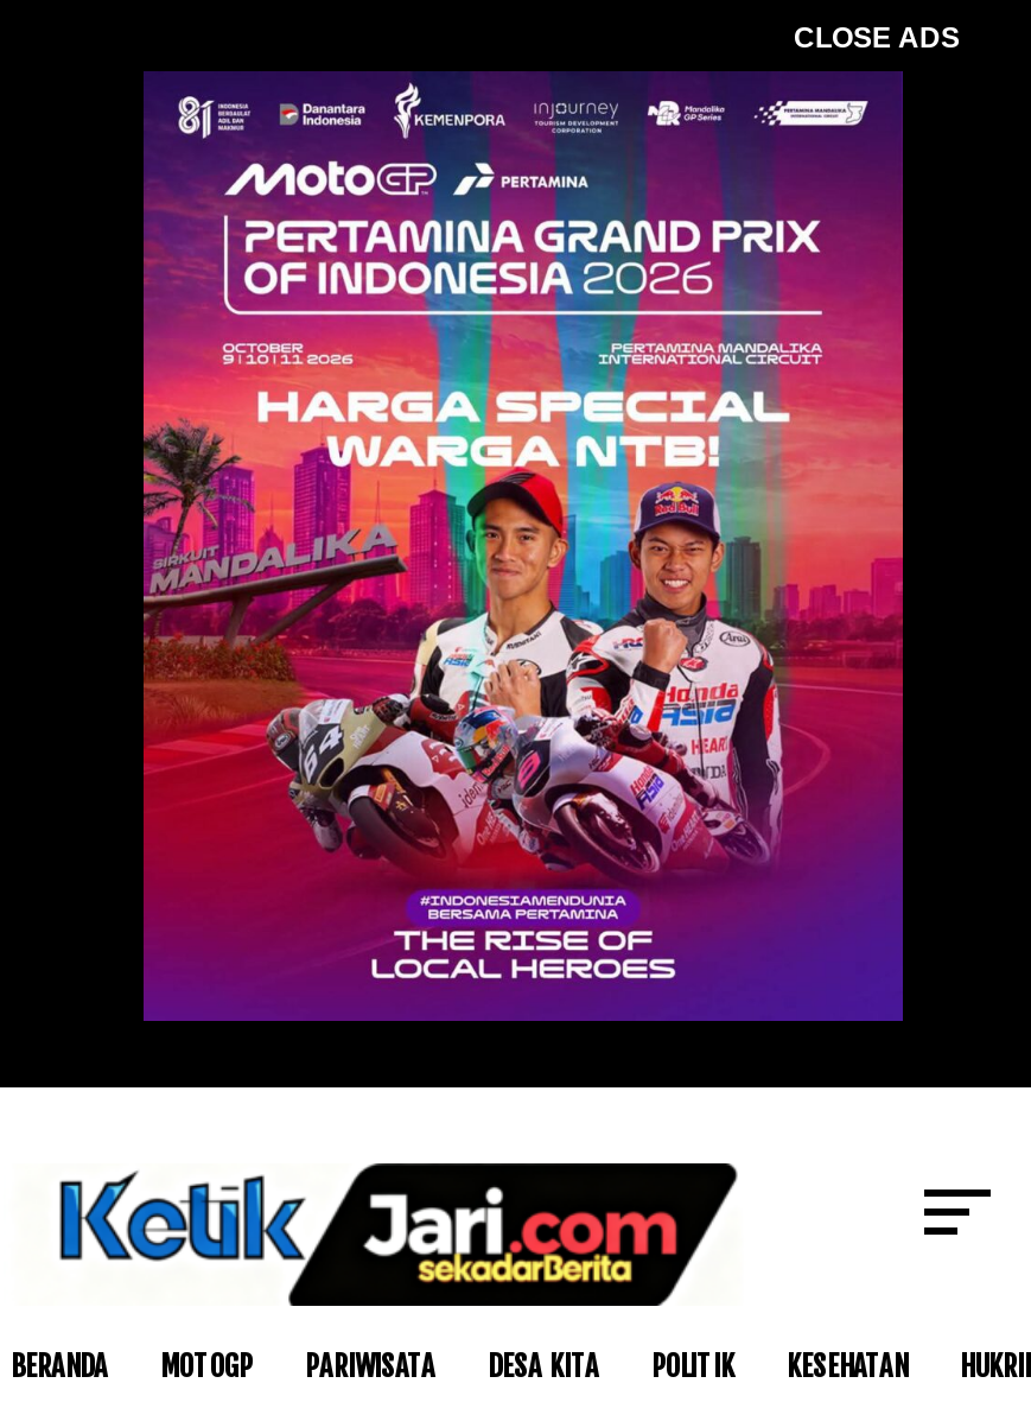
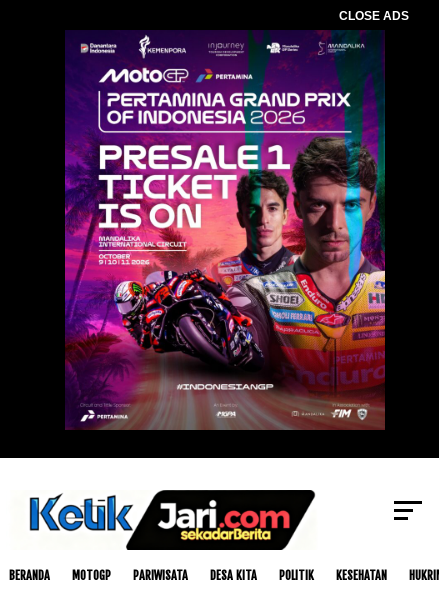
[141,71,905,1023] [image] -> [64,31,386,430] [image]

